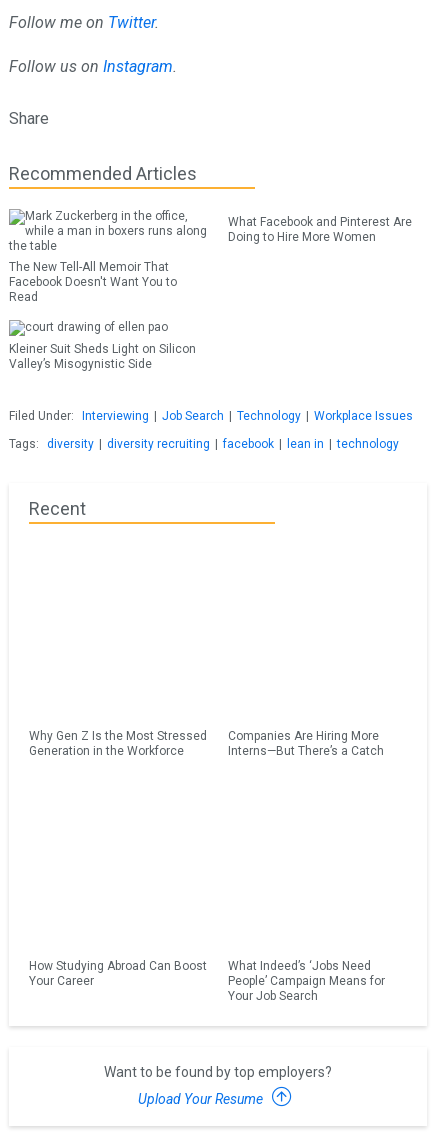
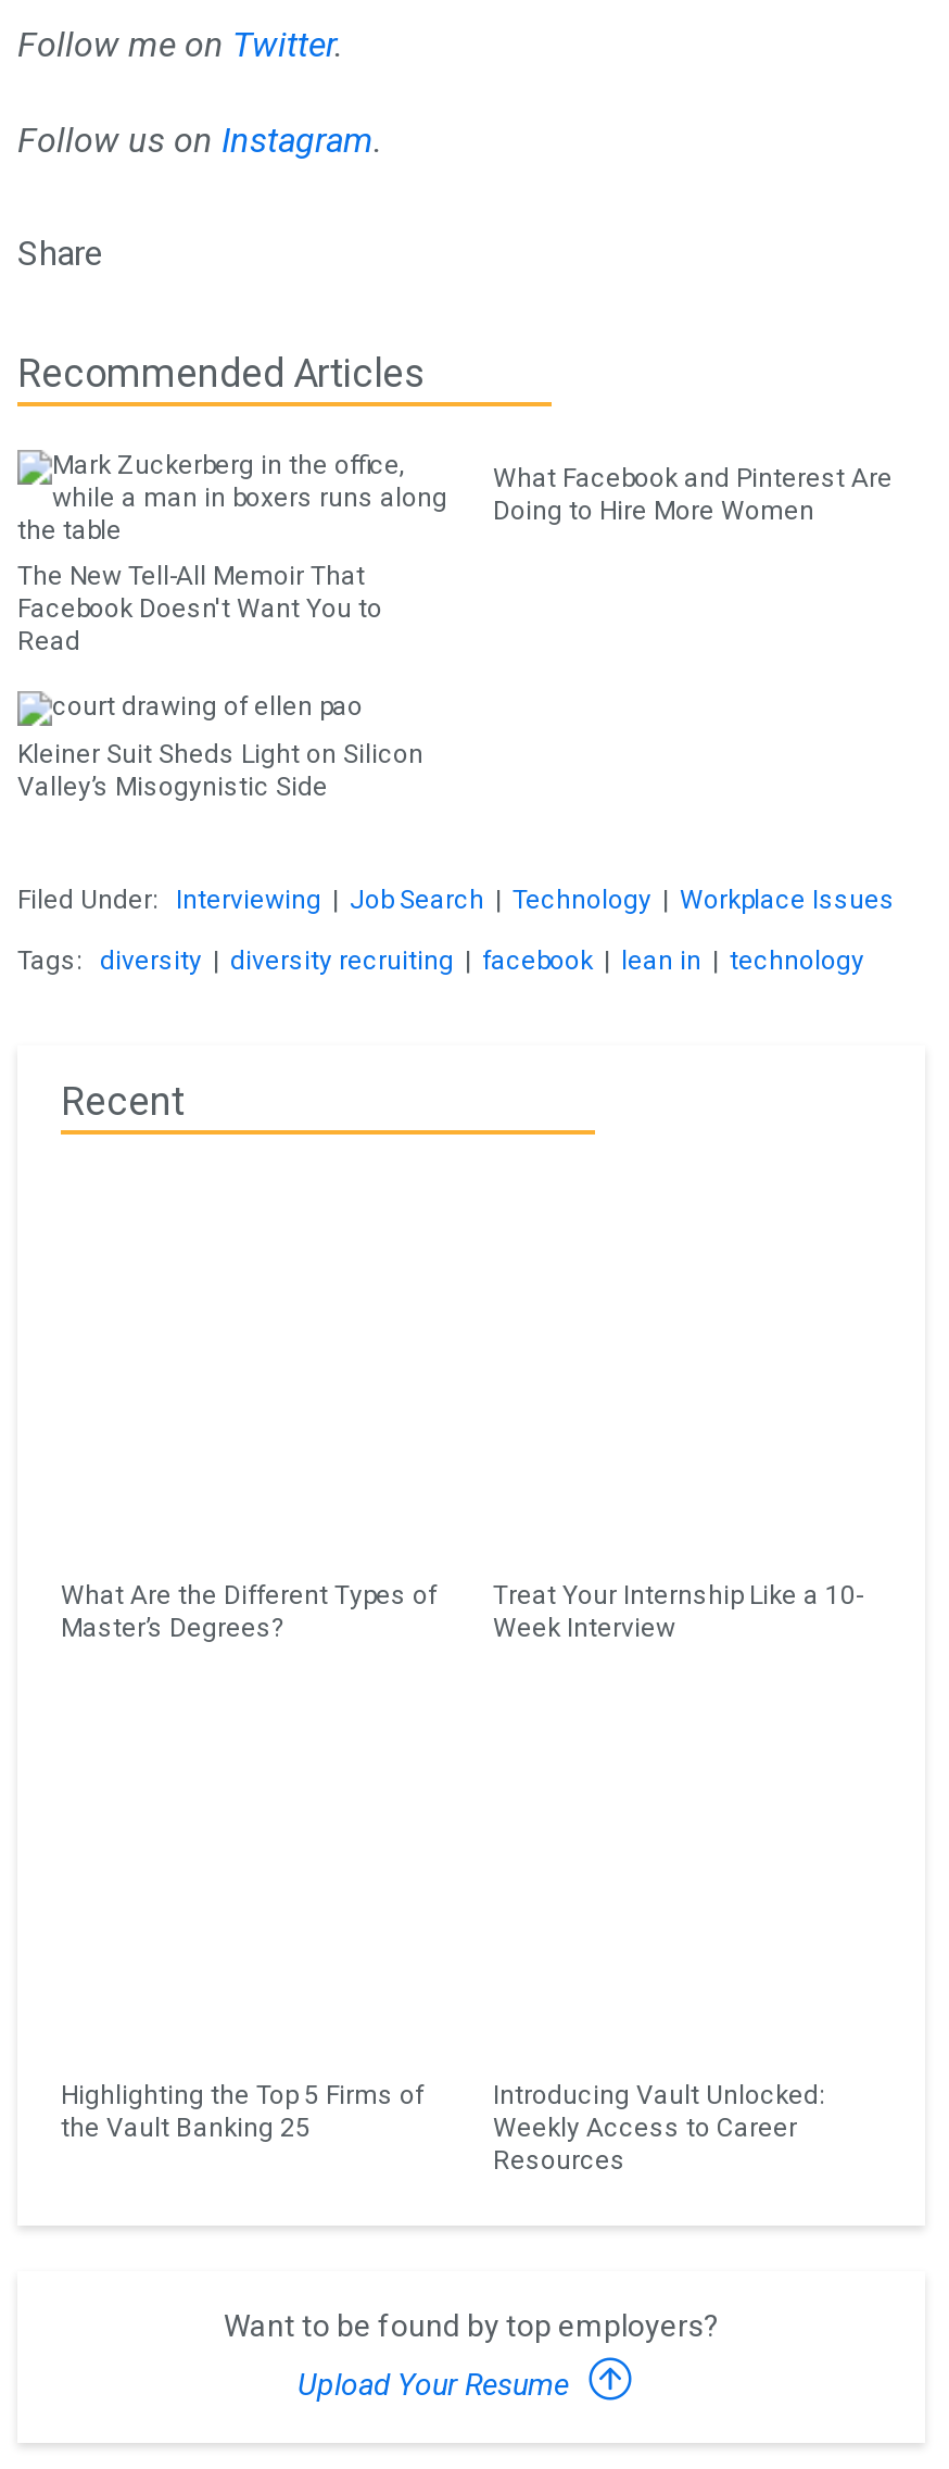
[29,729,207,758] Why Gen Z Is the Most Stressed | Generation in the Workforce -> [61,1580,436,1643] What Are the Different Types of | Master’s Degrees?
[228,729,384,758] Companies Are Hiring More | Interns—But There’s a Catch -> [493,1580,862,1643] Treat Your Internship Like a 10- | Week Interview
[29,959,207,988] How Studying Abroad Can Boost | Your Career -> [61,2080,423,2143] Highlighting the Top 5 Firms of | the Vault Banking 25
[228,959,385,1003] What Indeed’s ‘Jobs Need | People’ Campaign Means for | Your Job Search -> [493,2080,825,2176] Introducing Vault Unlocked: | Weekly Access to Career | Resources

